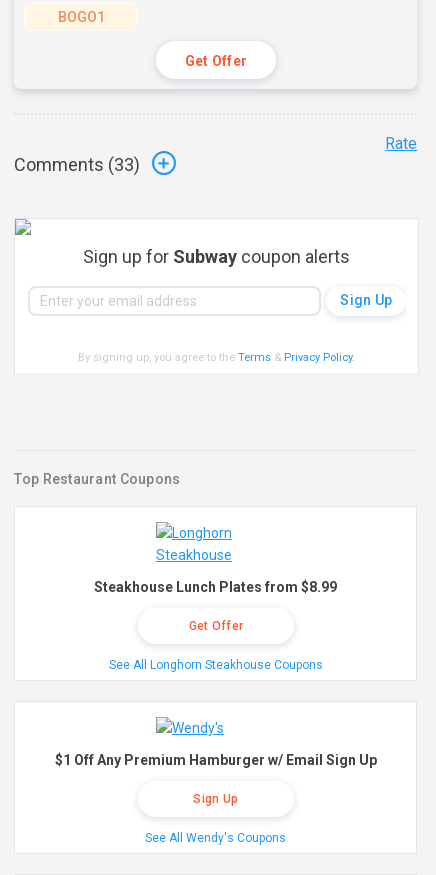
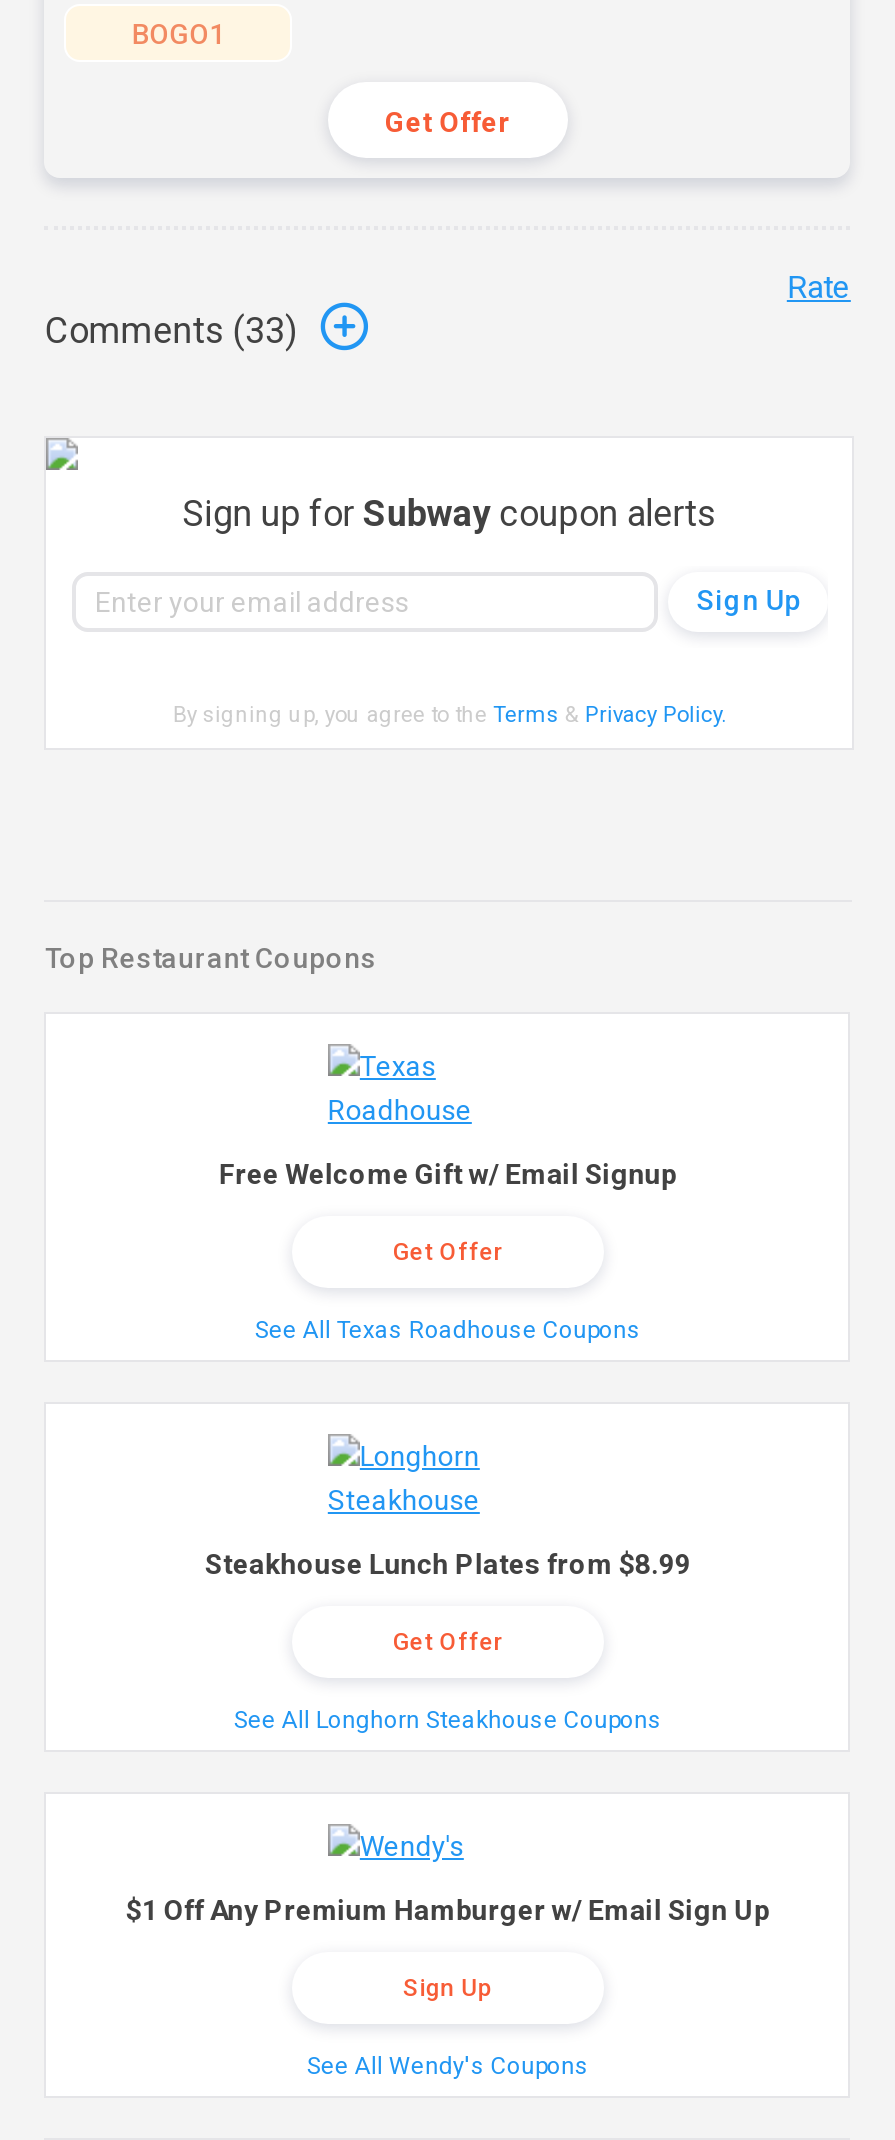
none -> [219,1158,677,1344] Free Welcome Gift w/ Email Signup | Get Offer | See All Texas Roadhouse Coupons

